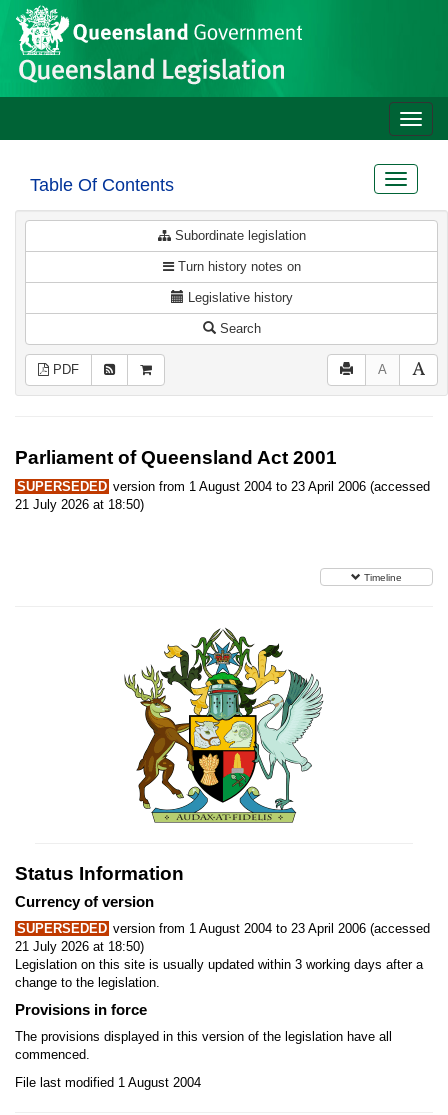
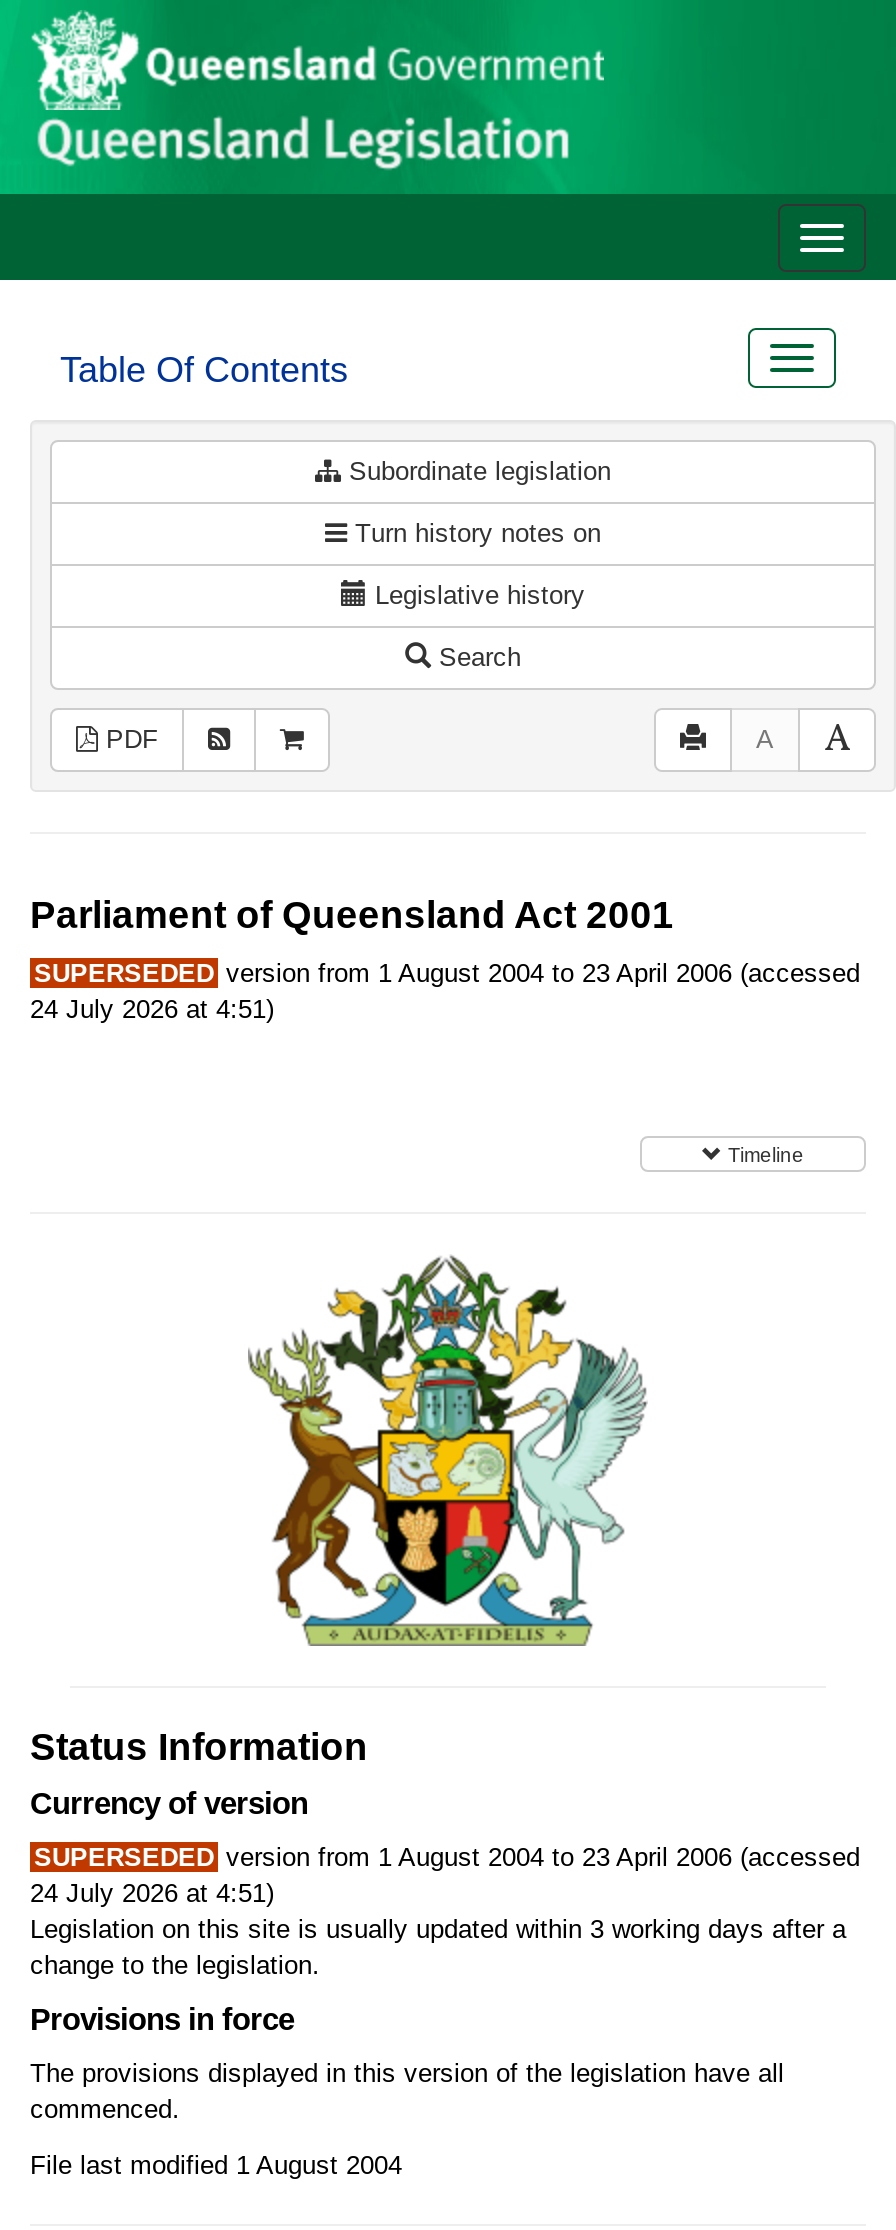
[15,497,144,512] 21 July 2026 at 18:50) -> [30,994,274,1024] 24 July 2026 at 4:51)
[15,939,144,954] 21 July 2026 at 18:50) -> [30,1878,274,1908] 24 July 2026 at 4:51)

